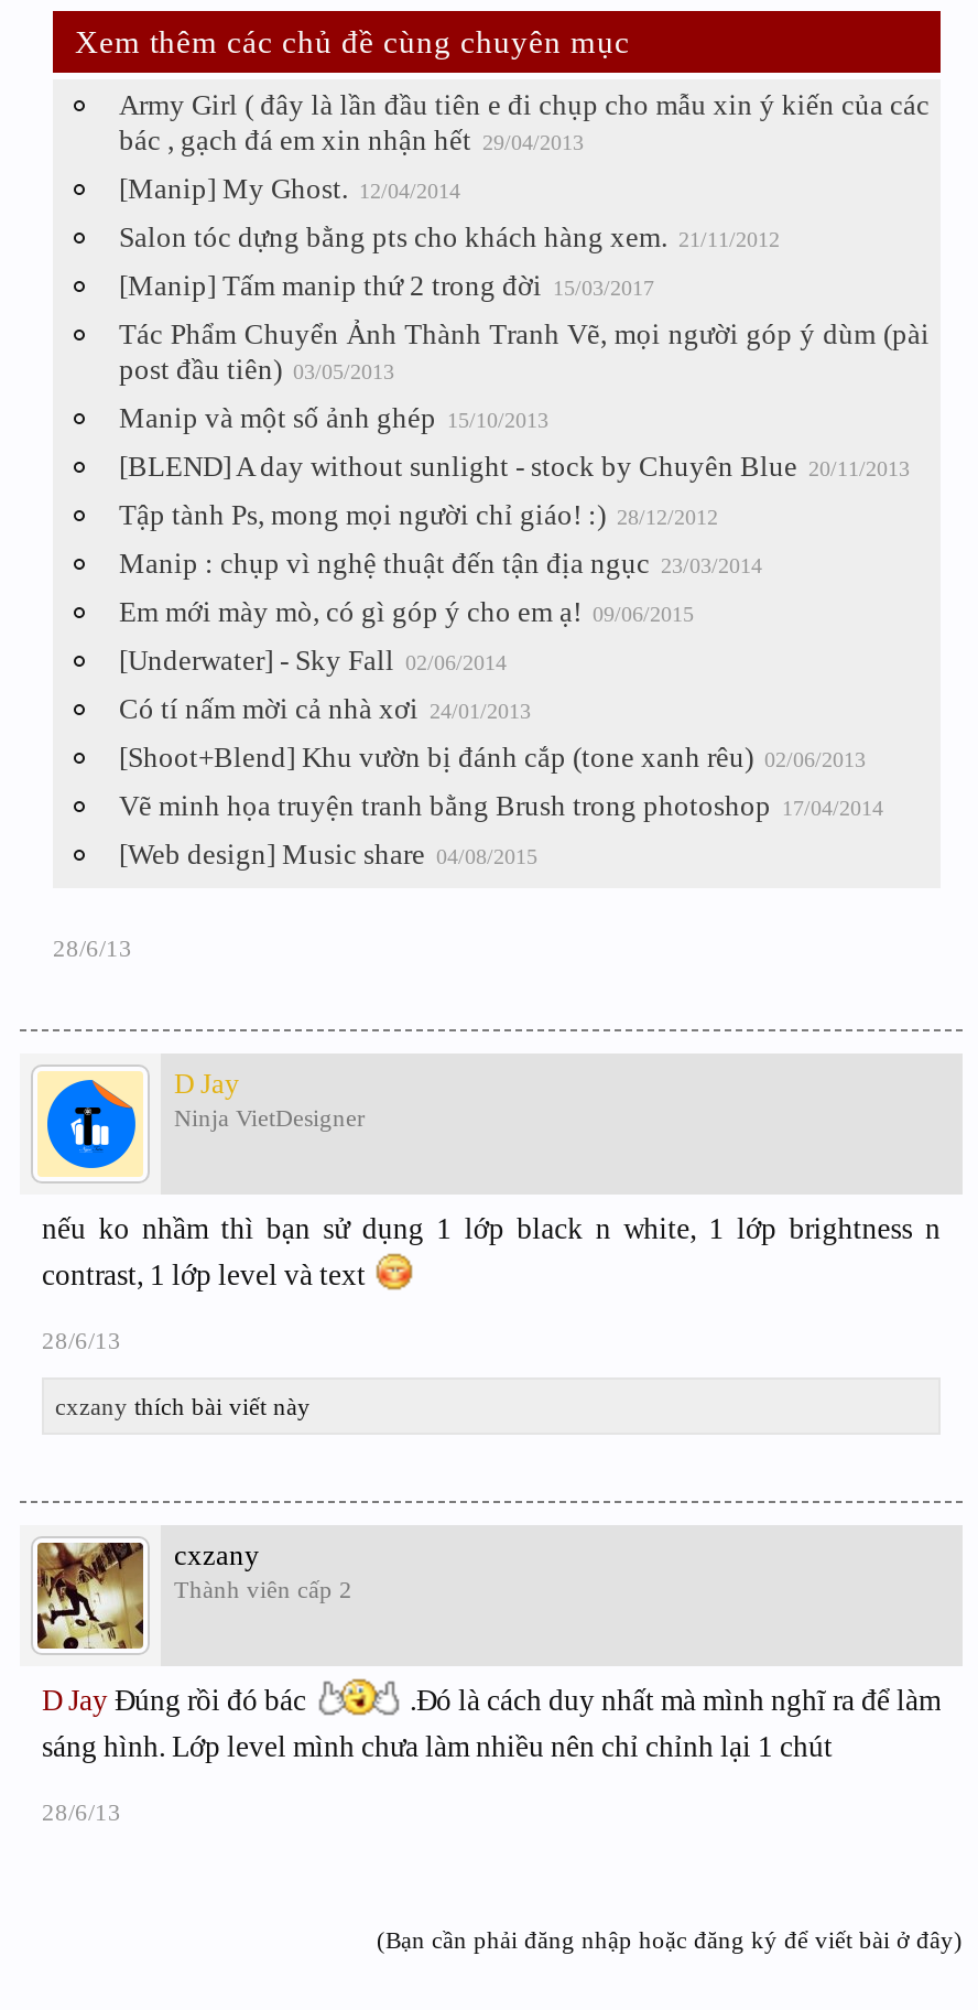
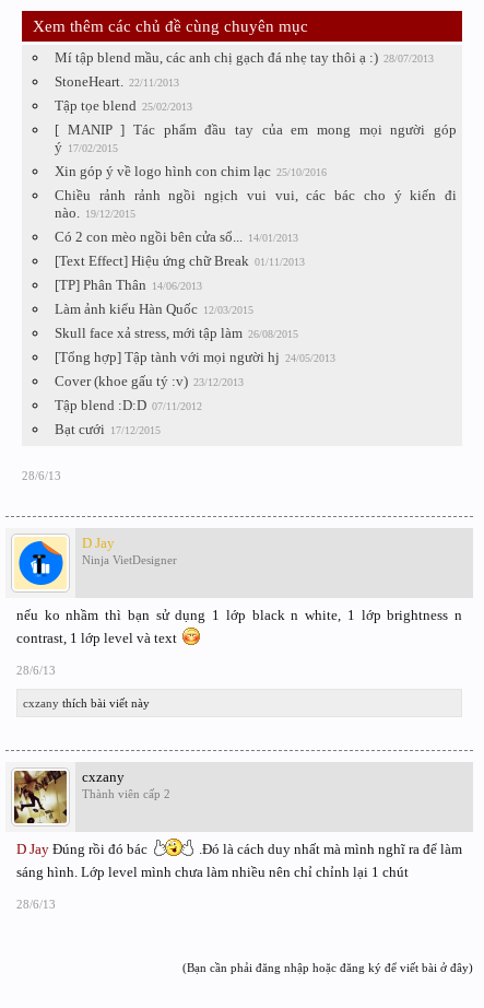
[119,88,930,156] Army Girl ( đây là lần đầu tiên e đi chụp cho mẫu xin ý kiến của các | bác , gạch đá em xin nhận hết 29/04/2013 -> [55,49,434,66] Mí tập blend mầu, các anh chị gạch đá nhẹ tay thôi ạ :) 28/07/2013
[119,172,460,205] [Manip] My Ghost. 12/04/2014 -> [55,73,179,90] StoneHeart. 22/11/2013
[119,220,780,253] Salon tóc dựng bằng pts cho khách hàng xem. 21/11/2012 -> [55,97,192,114] Tập tọe blend 25/02/2013
[119,269,654,302] [Manip] Tấm manip thứ 2 trong đời 15/03/2017 -> [55,121,457,155] [ MANIP ] Tác phẩm đầu tay của em mong mọi người góp | ý 17/02/2015
[119,317,930,386] Tác Phẩm Chuyển Ảnh Thành Tranh Vẽ, mọi người góp ý dùm (pài | post đầu tiên) 03/05/2013 -> [55,163,327,179] Xin góp ý về logo hình con chim lạc 25/10/2016
[119,401,548,434] Manip và một số ảnh ghép 15/10/2013 -> [55,187,457,221] Chiều rảnh rảnh ngồi ngịch vui vui, các bác cho ý kiến đi | nào. 19/12/2015
[119,450,910,483] [BLEND] A day without sunlight - stock by Chuyên Blue 20/11/2013 -> [55,228,298,245] Có 2 con mèo ngồi bên cửa sổ... 14/01/2013
[119,498,718,531] Tập tành Ps, mong mọi người chỉ giáo! :) 28/12/2012 -> [55,253,305,269] [Text Effect] Hiệu ứng chữ Break 01/11/2013
[119,547,762,580] Manip : chụp vì nghệ thuật đến tận địa ngục 23/03/2014 -> [55,277,202,293] [TP] Phân Thân 14/06/2013
[119,595,694,628] Em mới mày mò, có gì góp ý cho em ạ! 09/06/2015 -> [55,301,253,317] Làm ảnh kiểu Hàn Quốc 12/03/2015
[119,644,507,677] [Underwater] - Sky Fall 02/06/2014 -> [55,325,298,341] Skull face xả stress, mới tập làm 26/08/2015
[119,692,531,725] Có tí nấm mời cả nhà xơi 24/01/2013 -> [55,349,335,365] [Tổng hợp] Tập tành với mọi người hj 24/05/2013
[119,741,866,774] [Shoot+Blend] Khu vườn bị đánh cắp (tone xanh rêu) 02/06/2013 -> [55,373,244,389] Cover (khoe gấu tý :v) 23/12/2013
[119,789,883,822] Vẽ minh họa truyện tranh bằng Brush trong photoshop 17/04/2014 -> [55,397,202,413] Tập blend :D:D 07/11/2012
[119,837,537,871] [Web design] Music share 04/08/2015 -> [55,421,161,437] Bạt cưới 17/12/2015

